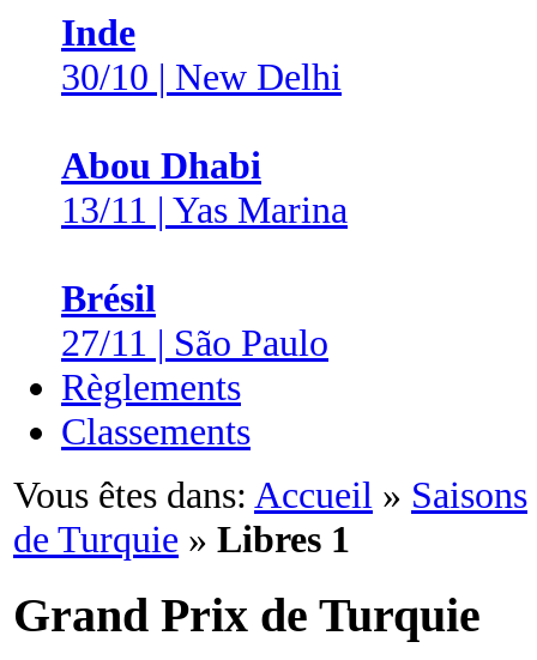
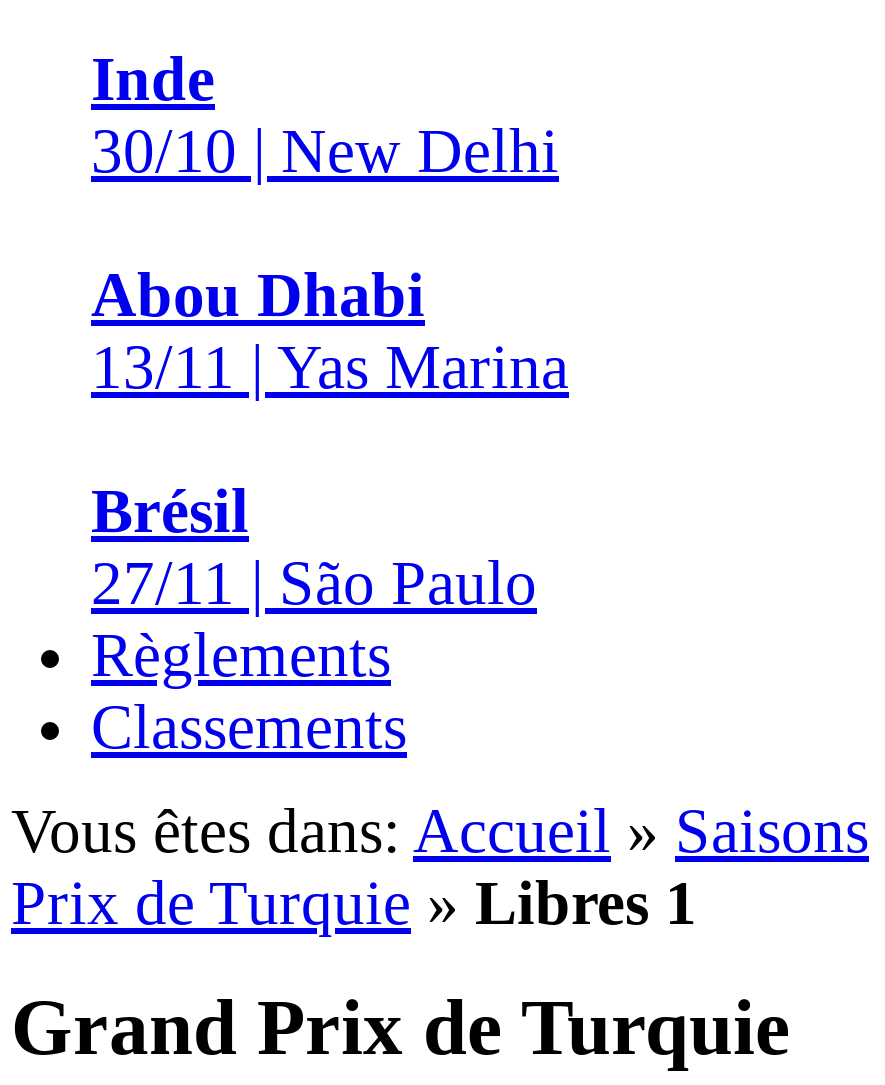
[13,517,350,561] de Turquie» Libres 1 -> [11,868,697,938] Prix de Turquie» Libres 1

